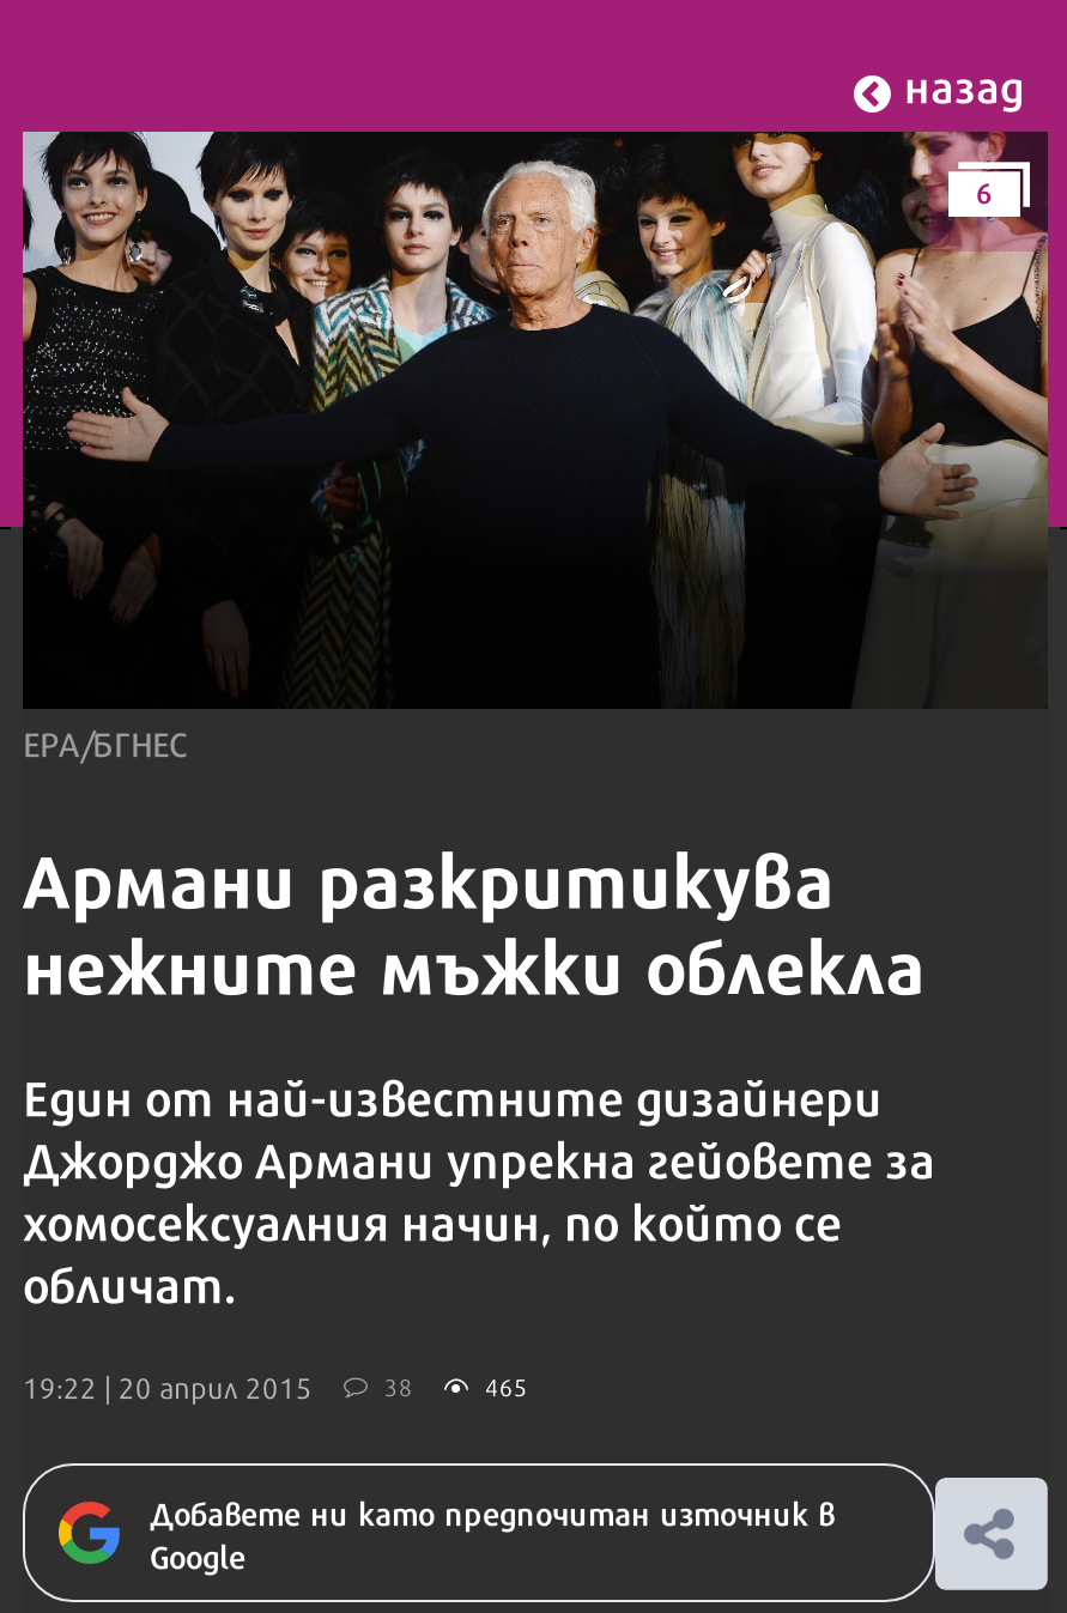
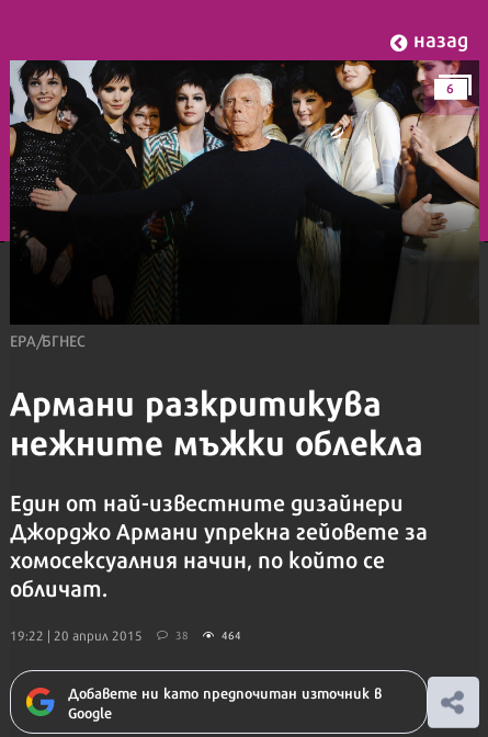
[485,1368,528,1403] 465 -> [222,626,241,643] 464

